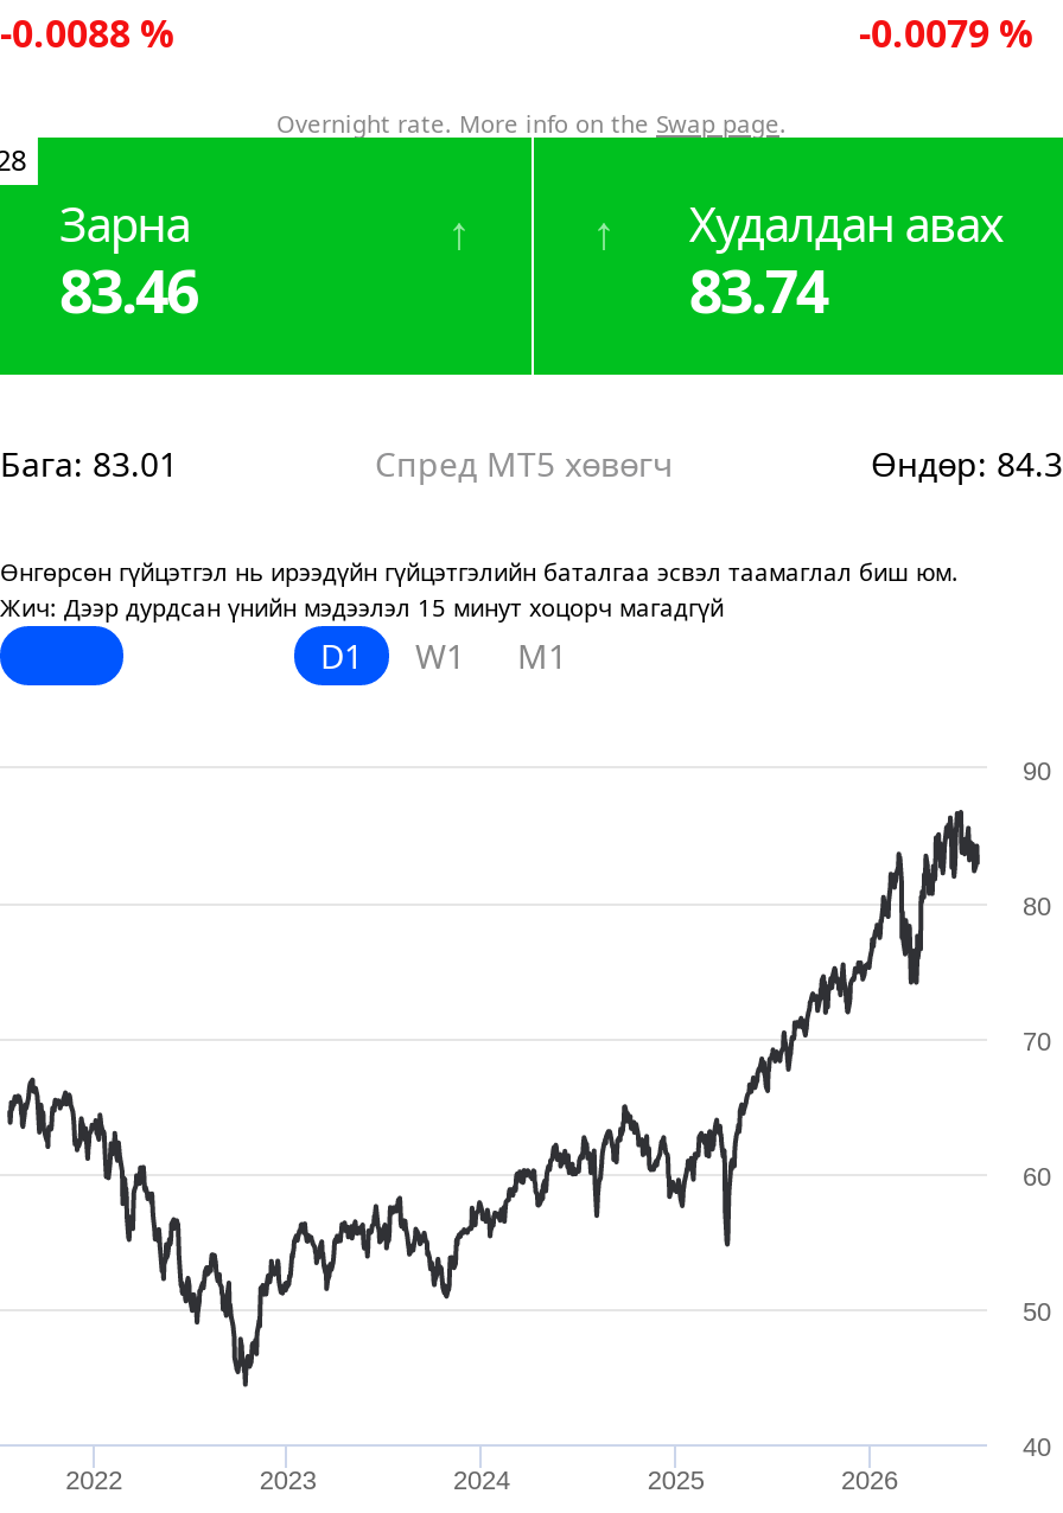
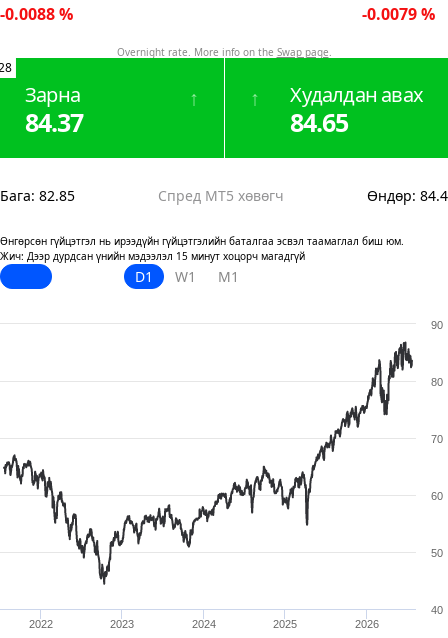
[59,249,197,330] 83.46 -> [25,105,83,139] 84.37
[689,249,827,330] 83.74 -> [290,105,348,139] 84.65
[0,441,178,486] Бага: 83.01 -> [0,186,75,205] Бага: 82.85
[871,441,1063,486] Өндөр: 84.3 -> [367,186,448,205] Өндөр: 84.4

